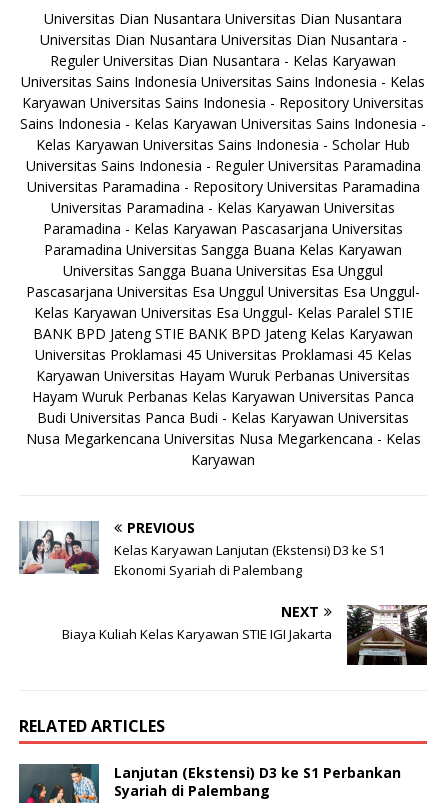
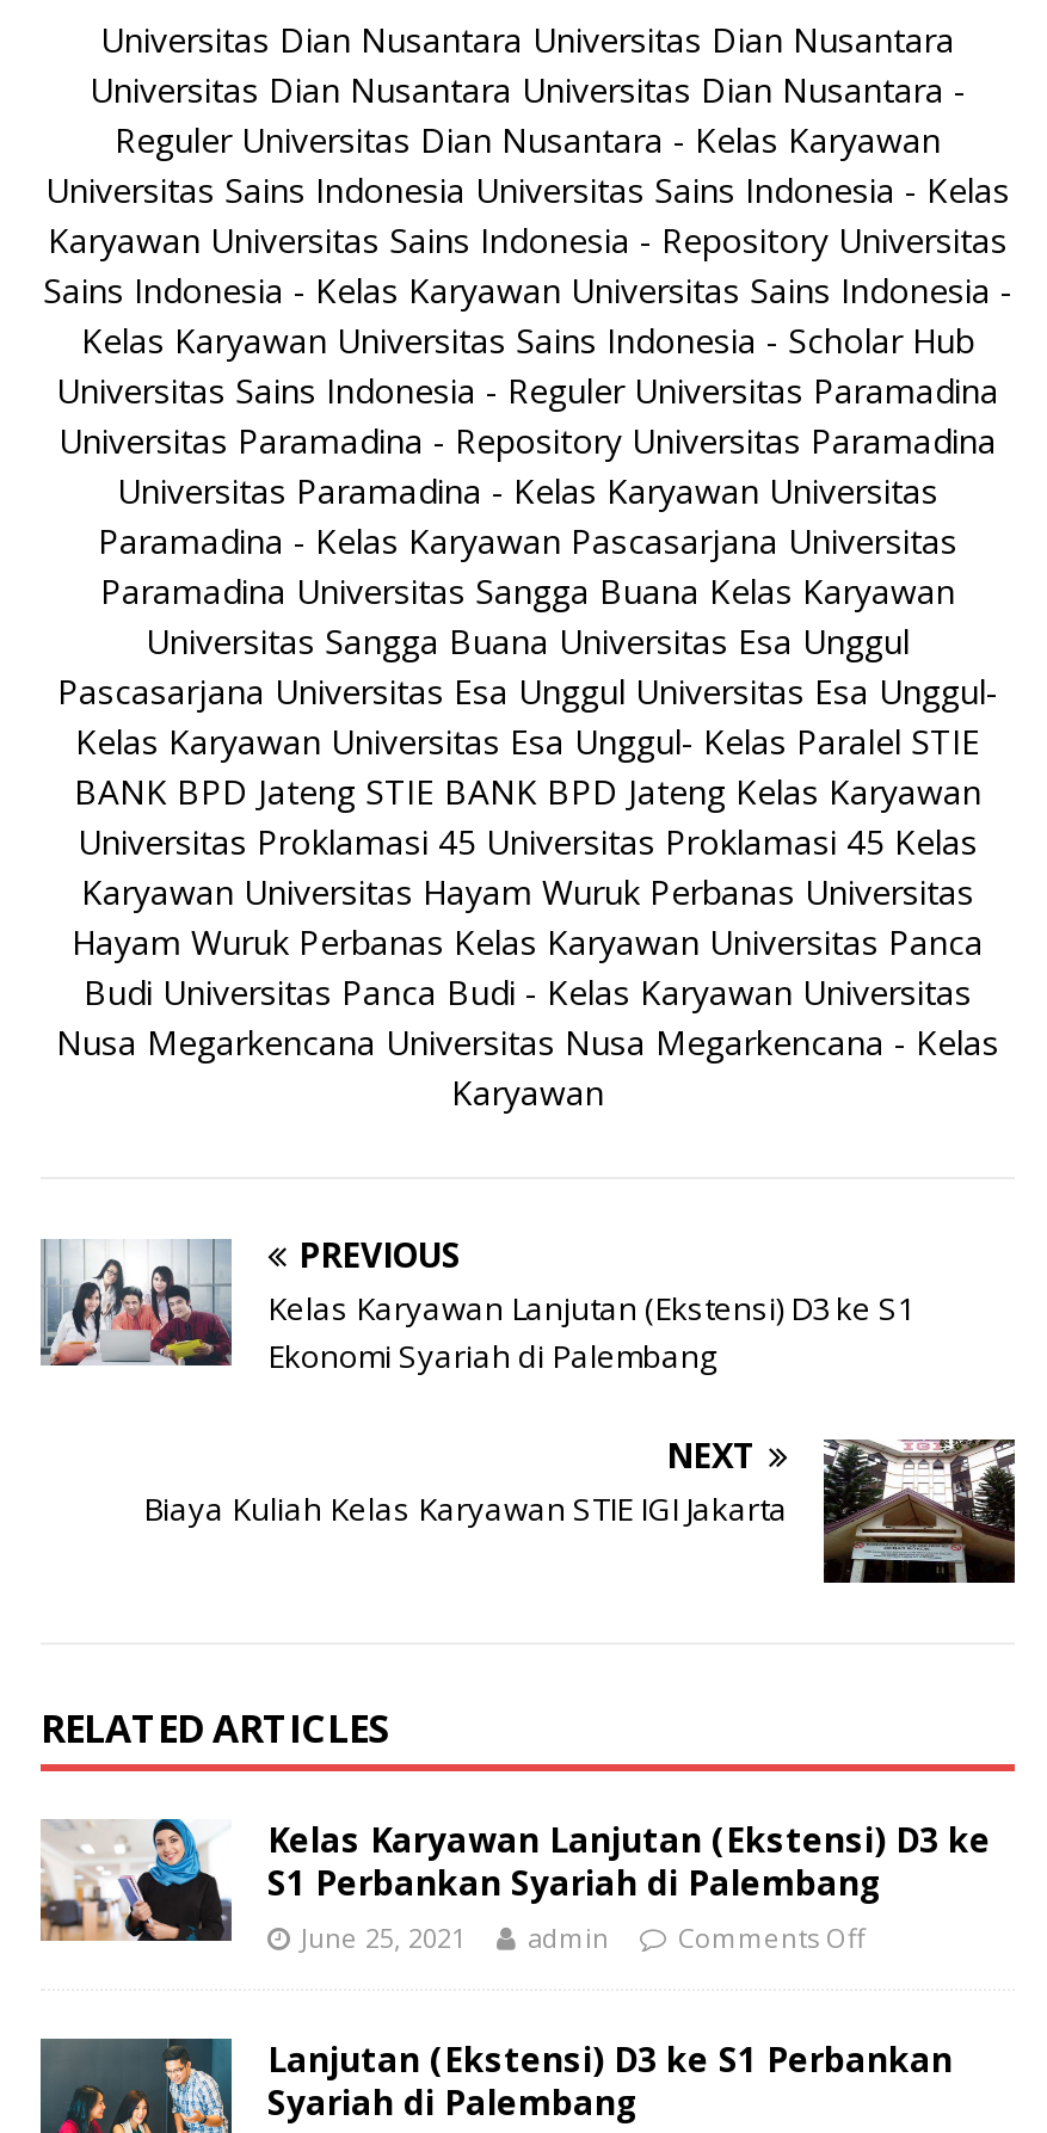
none -> [38,1816,991,1955] [image] | Kelas Karyawan Lanjutan (Ekstensi) D3 ke | S1 Perbankan Syariah di Palembang | June 25, 2021 | admin | Comments Off

